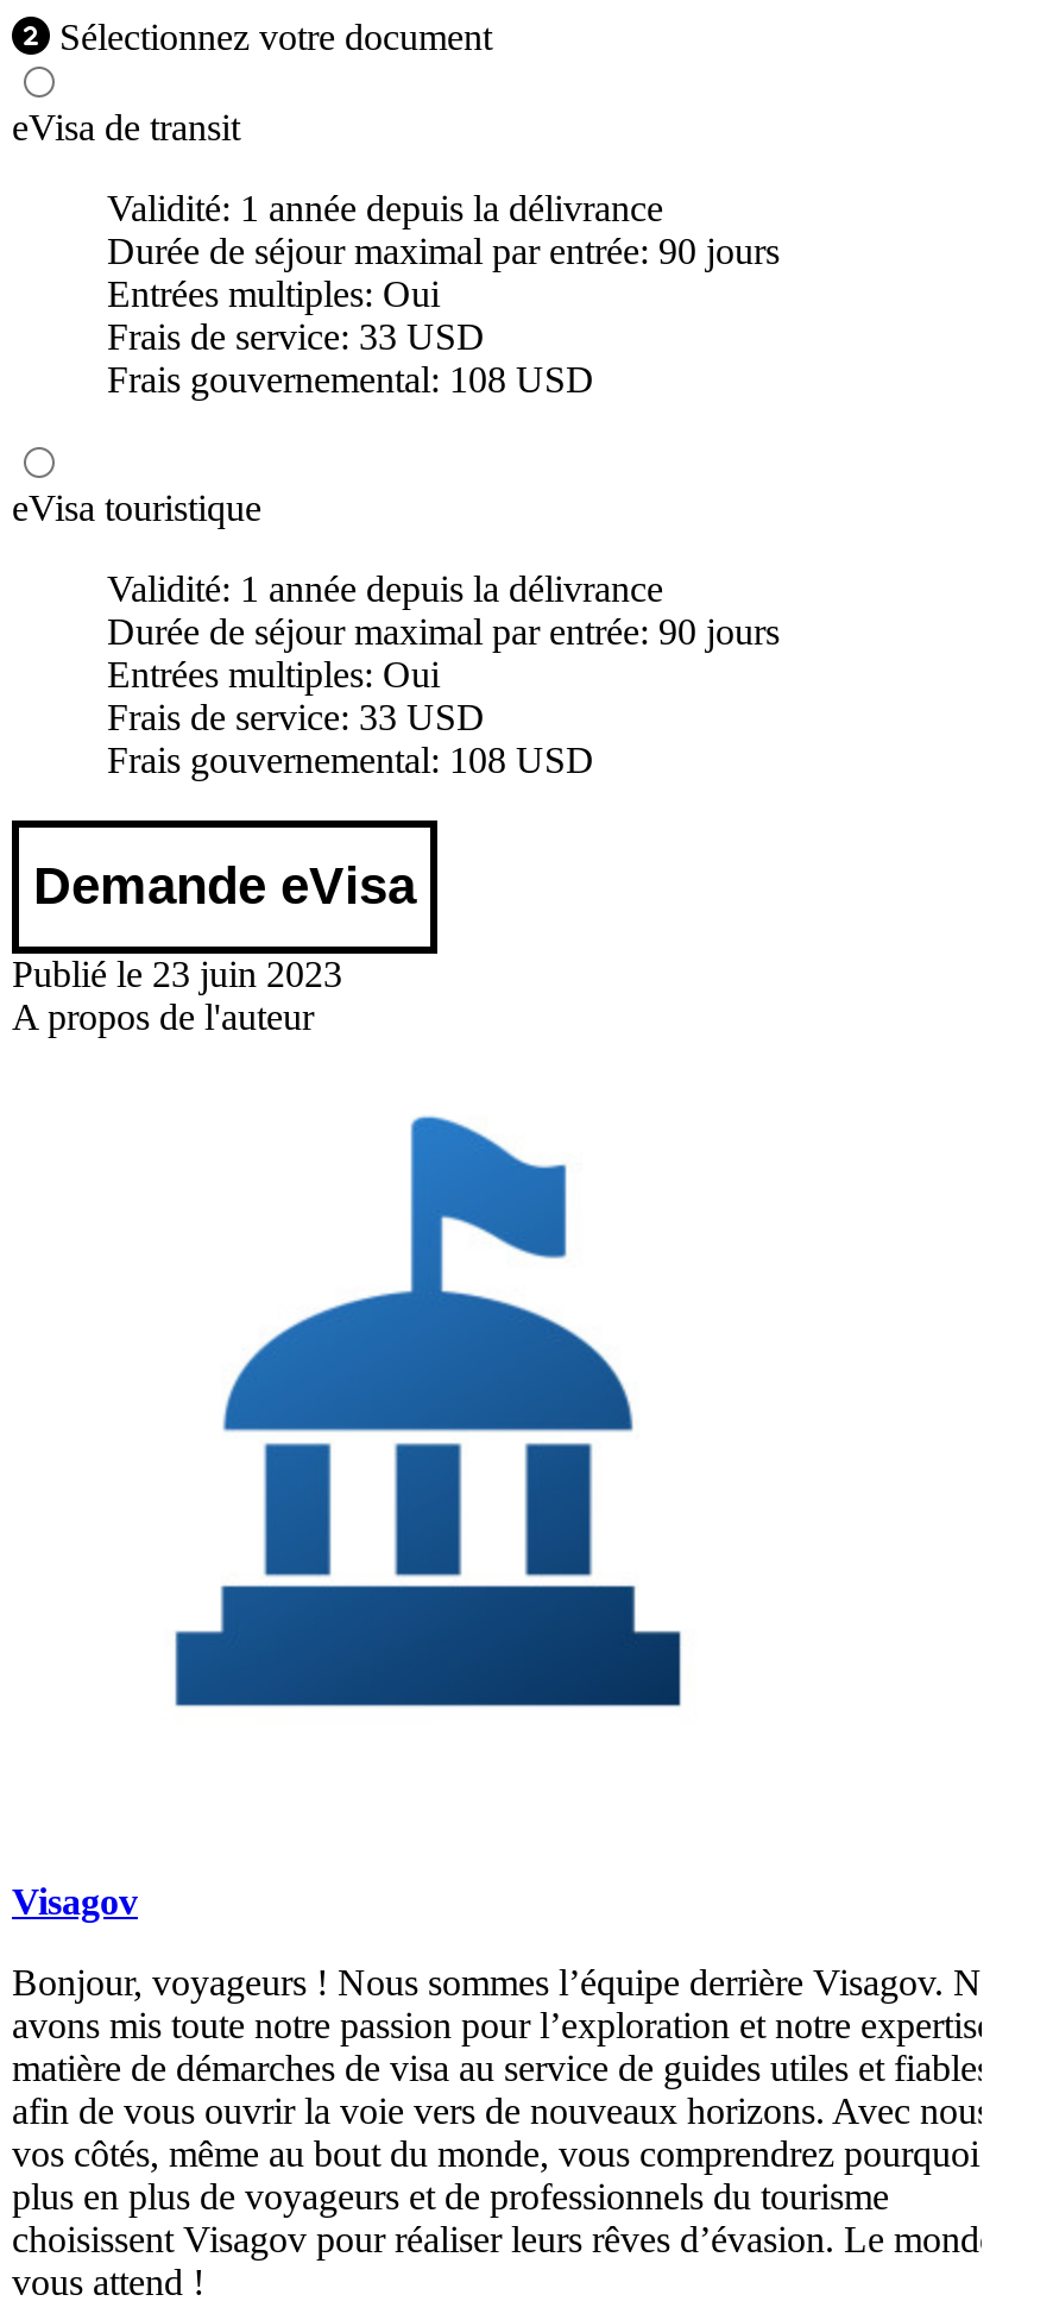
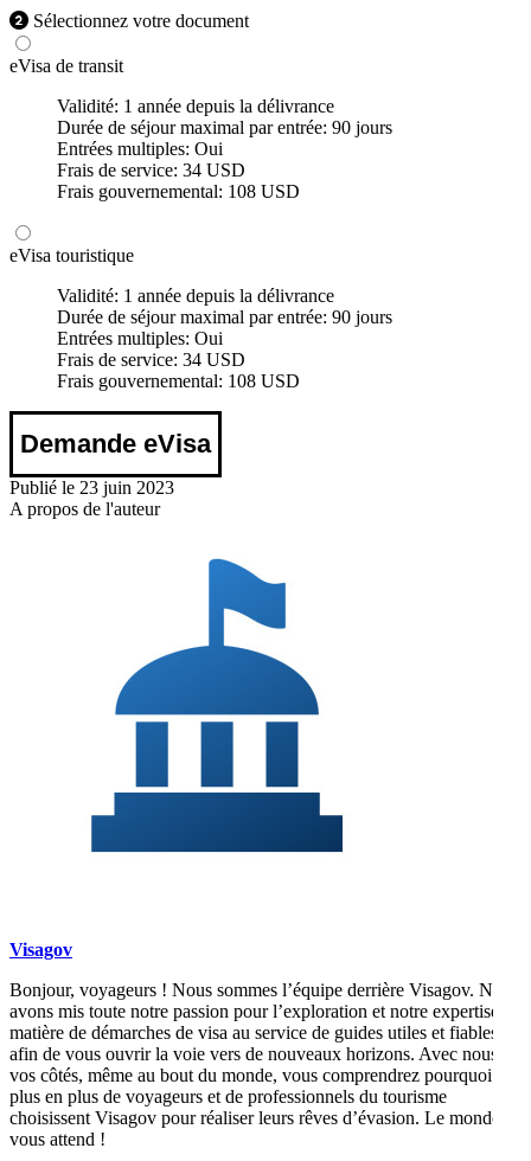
[107,317,485,358] Frais de service: 33 USD -> [57,160,245,181] Frais de service: 34 USD
[107,698,485,738] Frais de service: 33 USD -> [57,350,245,370] Frais de service: 34 USD

